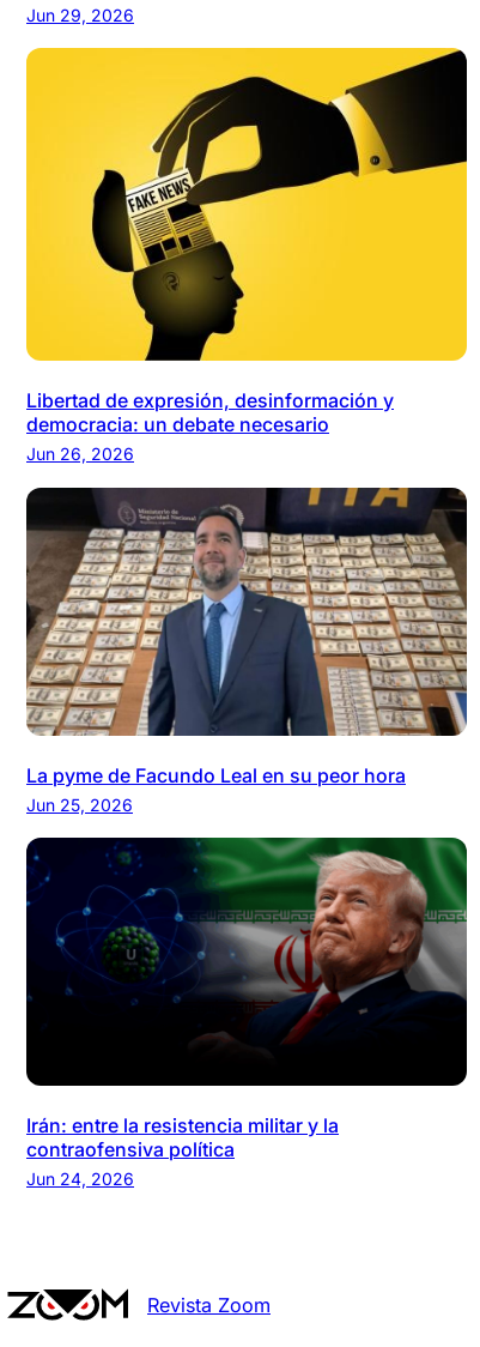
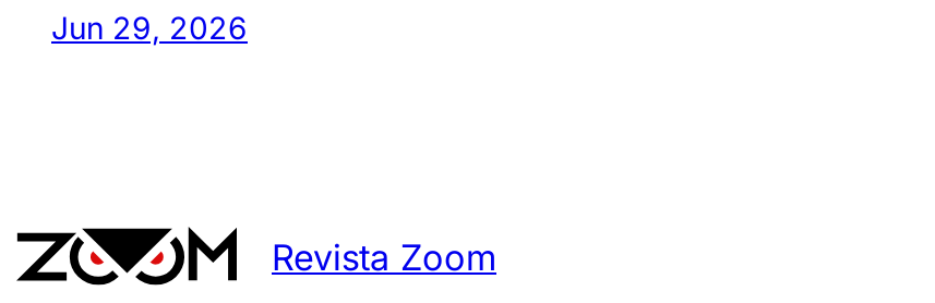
[25,47,468,464] [image] | Libertad de expresión, desinformación y | democracia: un debate necesario | Jun 26, 2026 -> none
[25,487,468,815] [image] | La pyme de Facundo Leal en su peor hora | Jun 25, 2026 -> none
[25,836,468,1189] [image] | Irán: entre la resistencia militar y la | contraofensiva política | Jun 24, 2026 -> none

